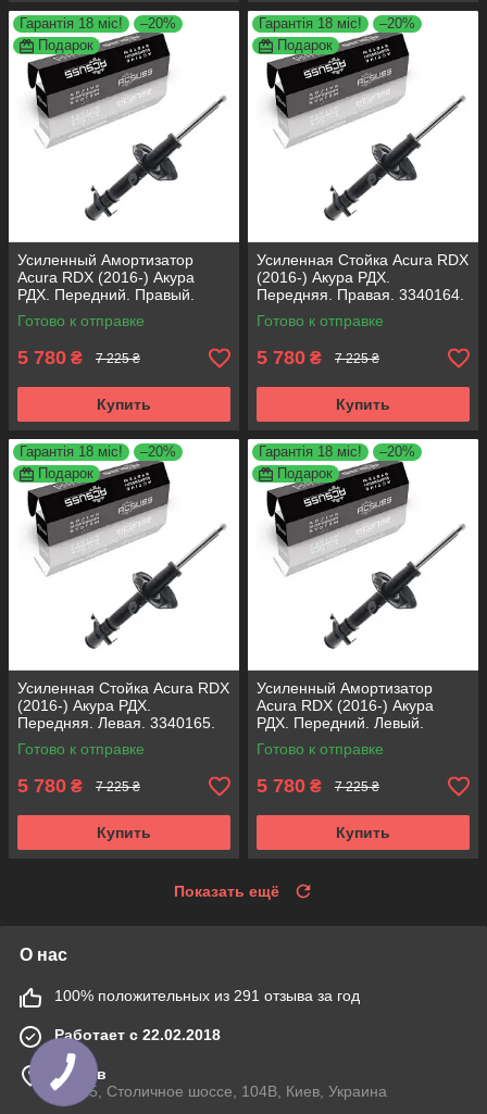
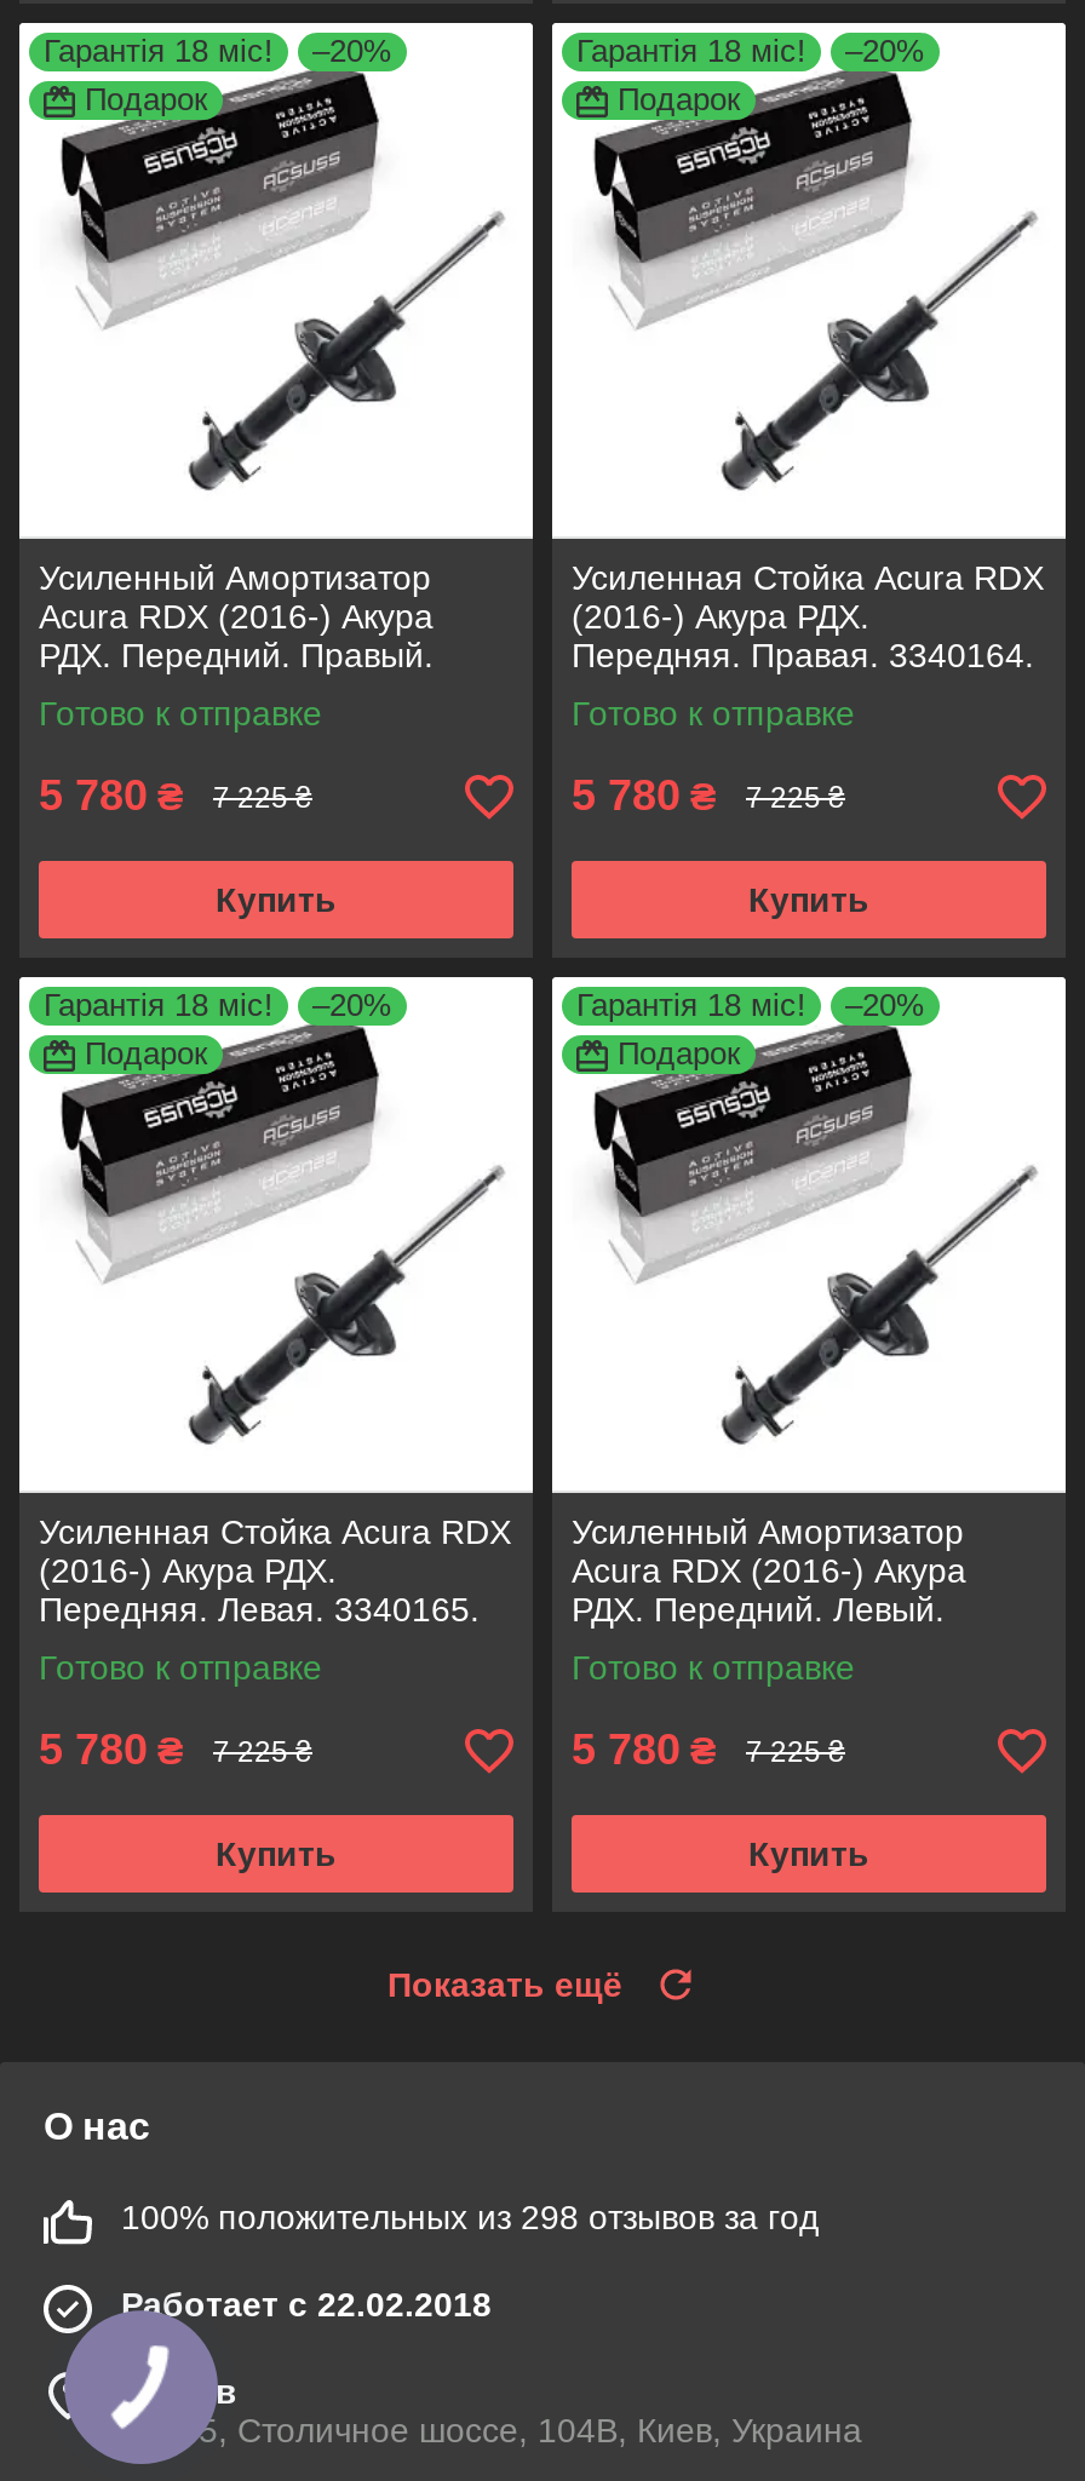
[54,987,360,1005] 100% положительных из 291 отзыва за год -> [121,2199,819,2238] 100% положительных из 298 отзывов за год

